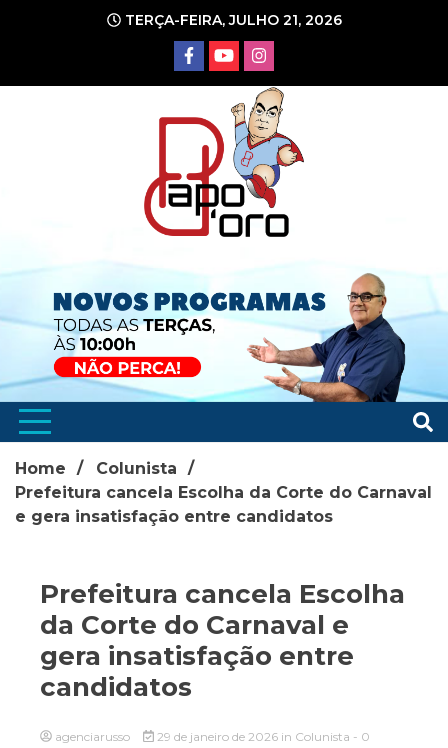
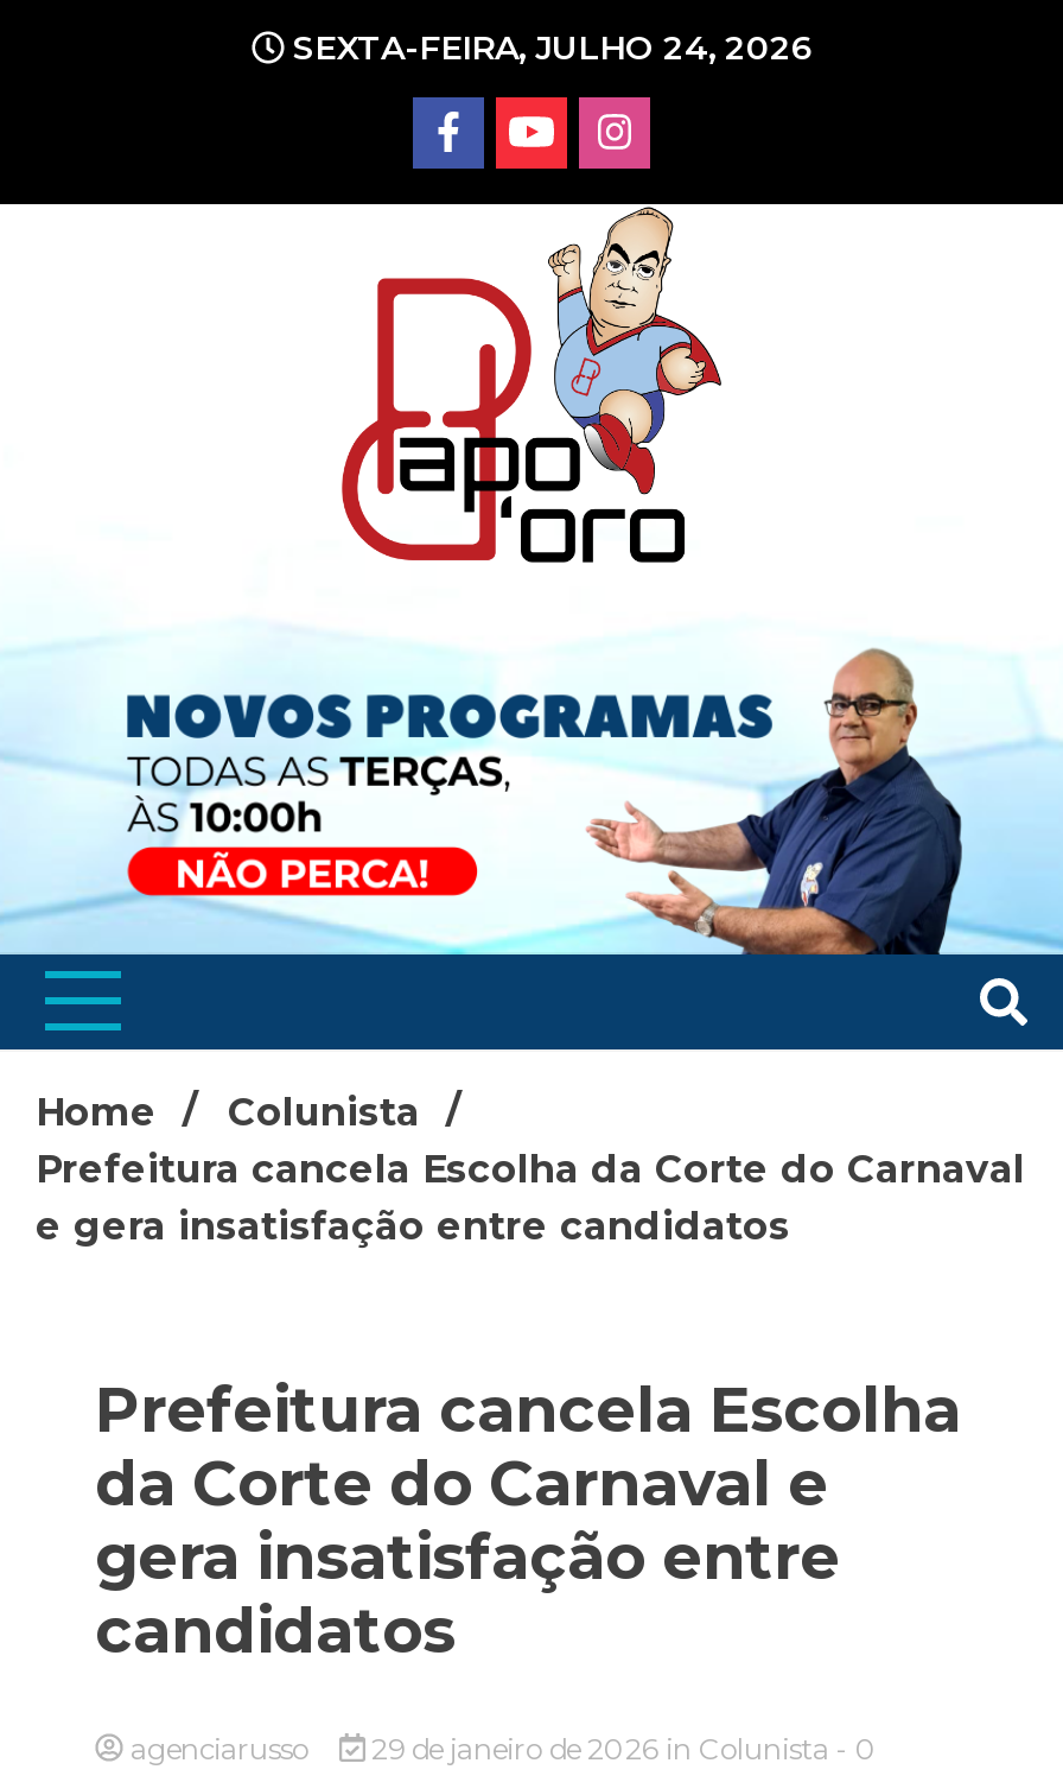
[120,11,341,29] TERÇA-FEIRA, JULHO 21, 2026 -> [284,26,813,69] SEXTA-FEIRA, JULHO 24, 2026

